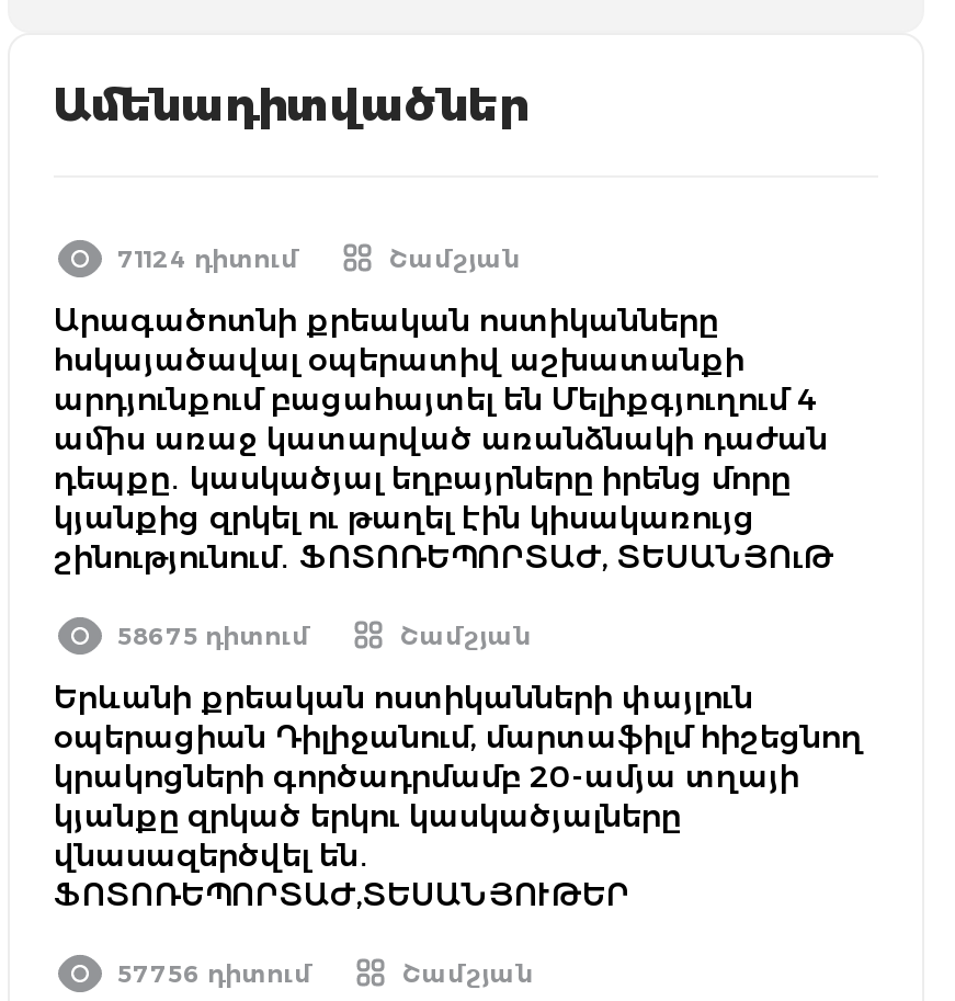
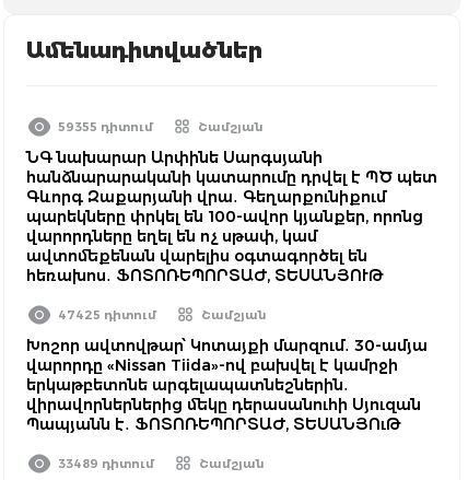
[117,243,299,273] 71124 դիտում -> [58,119,153,134] 59355 դիտում
[54,300,834,576] Արագածոտնի քրեական ոստիկանները | հսկայածավալ օպերատիվ աշխատանքի | արդյունքում բացահայտել են Մելիքգյուղում 4 | ամիս առաջ կատարված առանձնակի դաժան | դեպքը․ կասկածյալ եղբայրները իրենց մորը | կյանքից զրկել ու թաղել էին կիսակառույց | շինությունում․ ՖՈՏՈՌԵՊՈՐՏԱԺ, ՏԵՍԱՆՅՈւԹ -> [26,147,437,285] ՆԳ նախարար Արփինե Սարգսյանի | հանձնարարականի կատարումը դրվել է ՊԾ պետ | Գևորգ Զաքարյանի վրա․ Գեղարքունիքում | պարեկները փրկել են 100-ավոր կյանքեր, որոնց | վարորդները եղել են ոչ սթափ, կամ | ավտոմեքենան վարելիս օգտագործել են | հեռախոս․ ՖՈՏՈՌԵՊՈՐՏԱԺ, ՏԵՍԱՆՅՈՒԹ
[117,620,310,651] 58675 դիտում -> [58,307,156,322] 47425 դիտում
[54,677,863,914] Երևանի քրեական ոստիկանների փայլուն | օպերացիան Դիլիջանում, մարտաֆիլմ հիշեցնող | կրակոցների գործադրմամբ 20-ամյա տղայի | կյանքը զրկած երկու կասկածյալները | վնասազերծվել են․ | ՖՈՏՈՌԵՊՈՐՏԱԺ,ՏԵՍԱՆՅՈՒԹԵՐ -> [26,335,428,434] Խոշոր ավտովթար՝ Կոտայքի մարզում․ 30-ամյա | վարորդը «Nissan Tiida»-ով բախվել է կամրջի | երկաթբետոնե արգելապատնեշներին․ | վիրավորներներից մեկը դերասանուհի Սյուզան | Պապյանն է․ ՖՈՏՈՌԵՊՈՐՏԱԺ, ՏԵՍԱՆՅՈւԹ
[117,958,312,988] 57756 դիտում -> [58,456,154,471] 33489 դիտում

